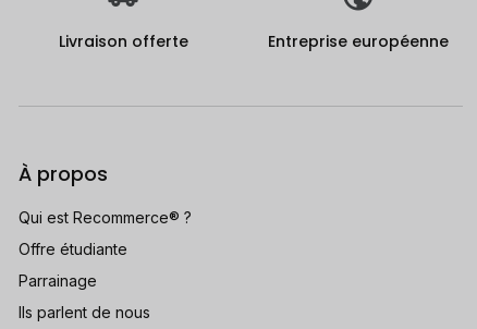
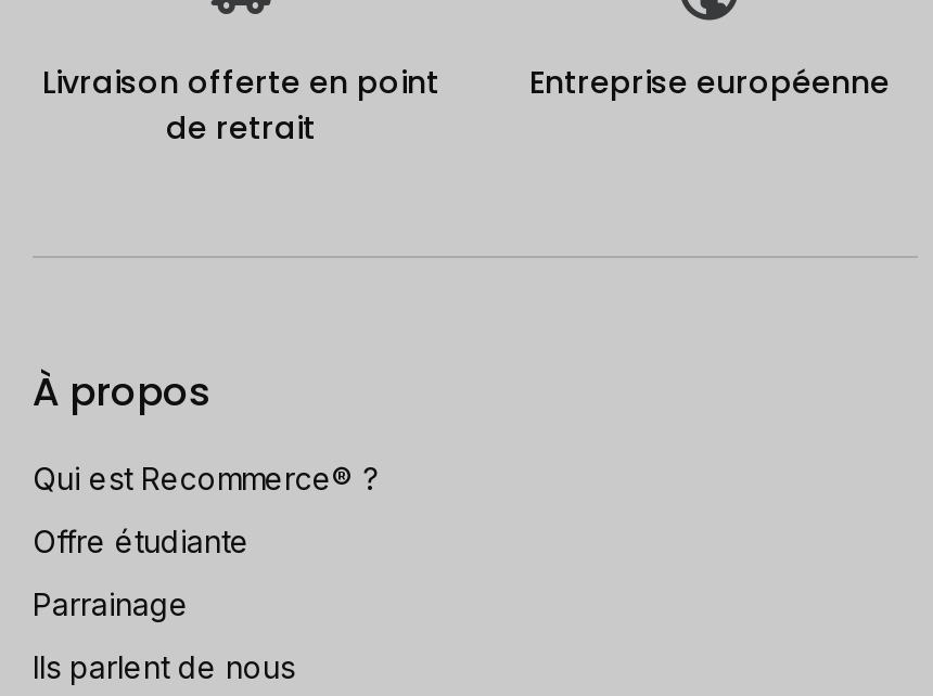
[58,31,188,52] Livraison offerte -> [42,61,439,150] Livraison offerte en point | de retrait

